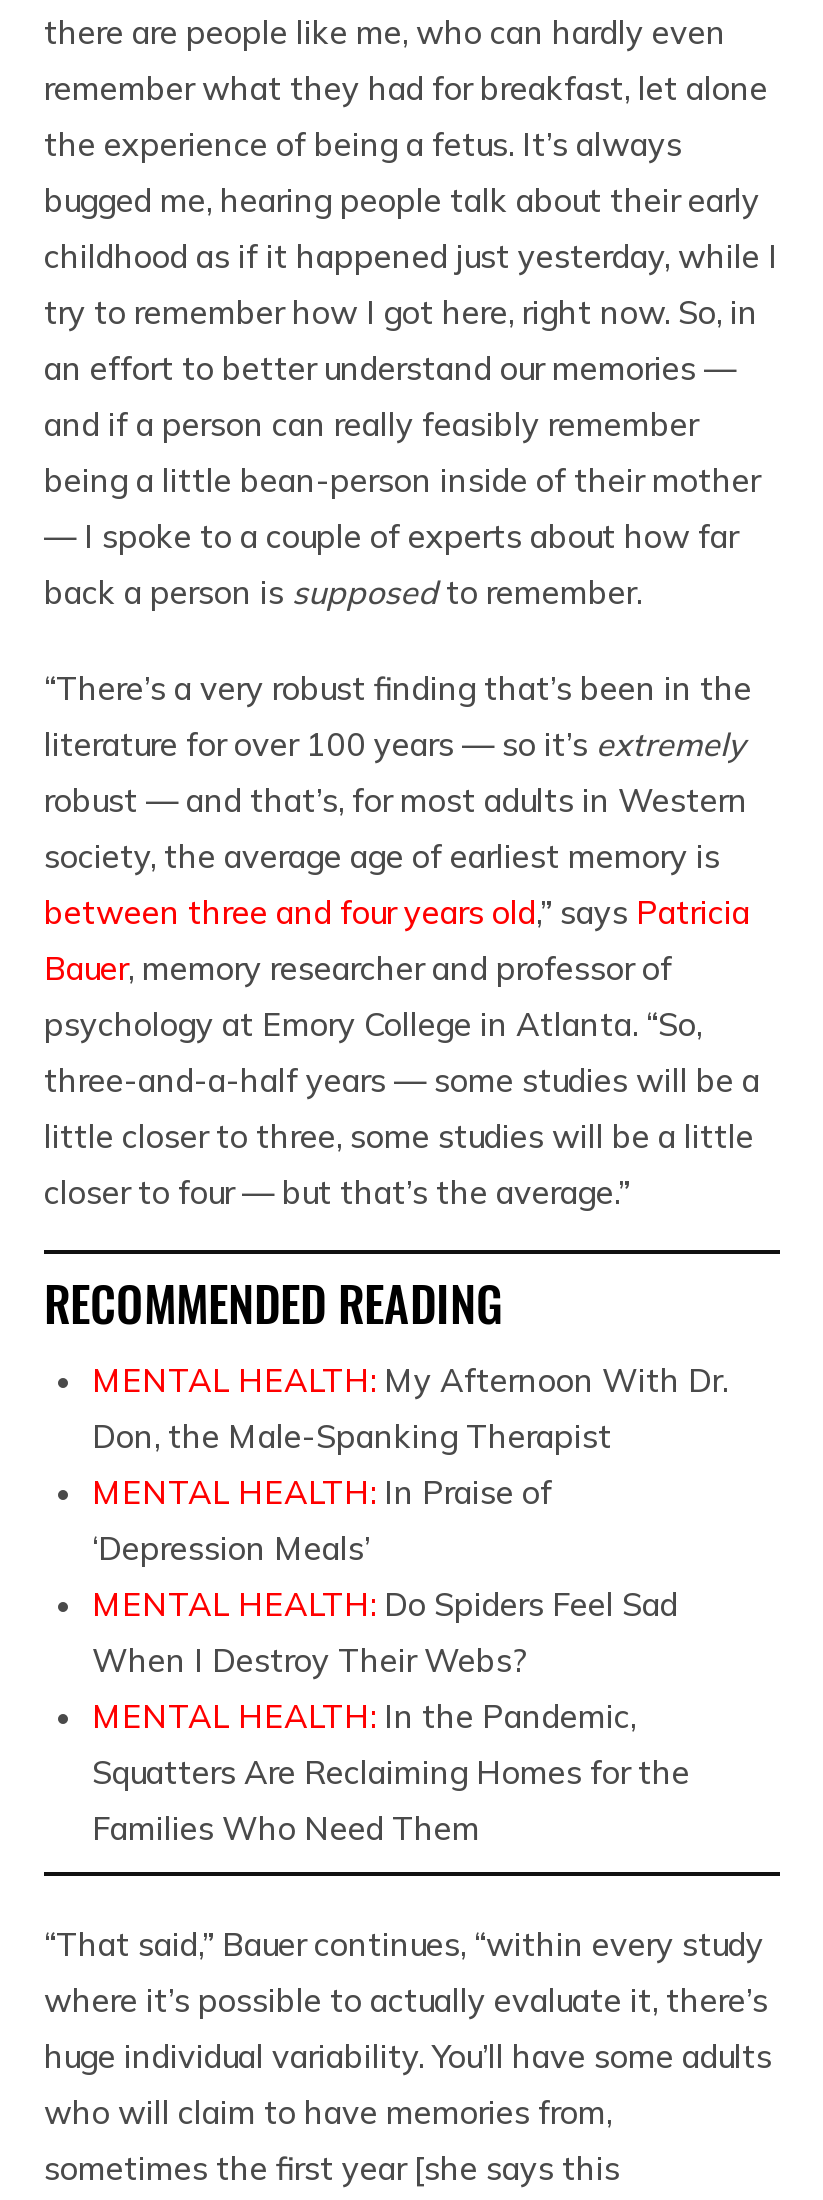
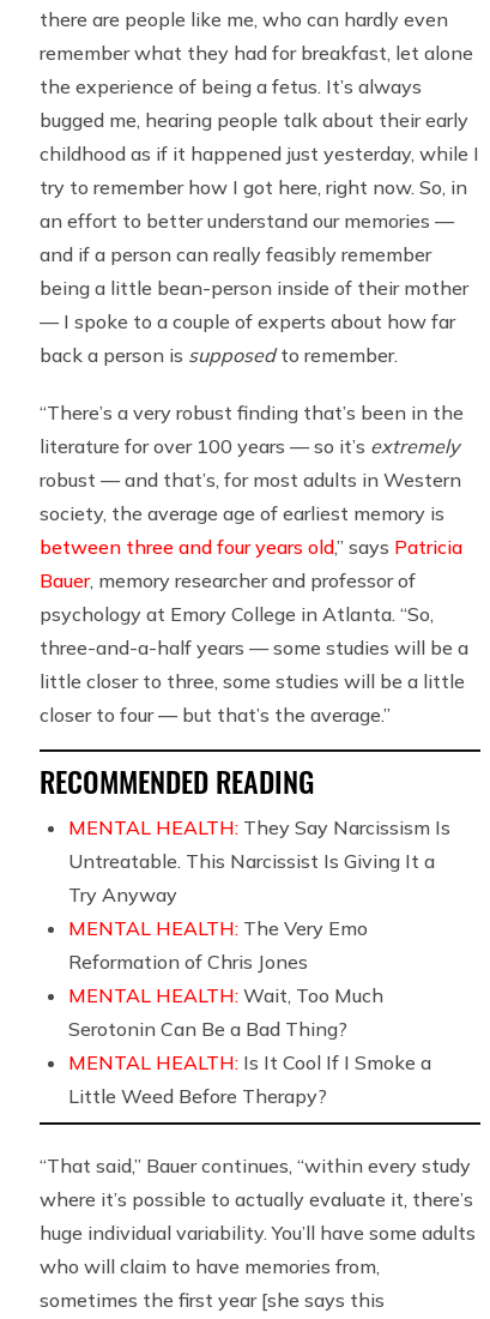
[92,1360,728,1848] MENTAL HEALTH: My Afternoon With Dr. | Don, the Male-Spanking Therapist | MENTAL HEALTH: In Praise of | ‘Depression Meals’ | MENTAL HEALTH: Do Spiders Feel Sad | When I Destroy Their Webs? | MENTAL HEALTH: In the Pandemic, | Squatters Are Reclaiming Homes for the | Families Who Need Them -> [68,815,450,1108] MENTAL HEALTH: They Say Narcissism Is | Untreatable. This Narcissist Is Giving It a | Try Anyway | MENTAL HEALTH: The Very Emo | Reformation of Chris Jones | MENTAL HEALTH: Wait, Too Much | Serotonin Can Be a Bad Thing? | MENTAL HEALTH: Is It Cool If I Smoke a | Little Weed Before Therapy?

